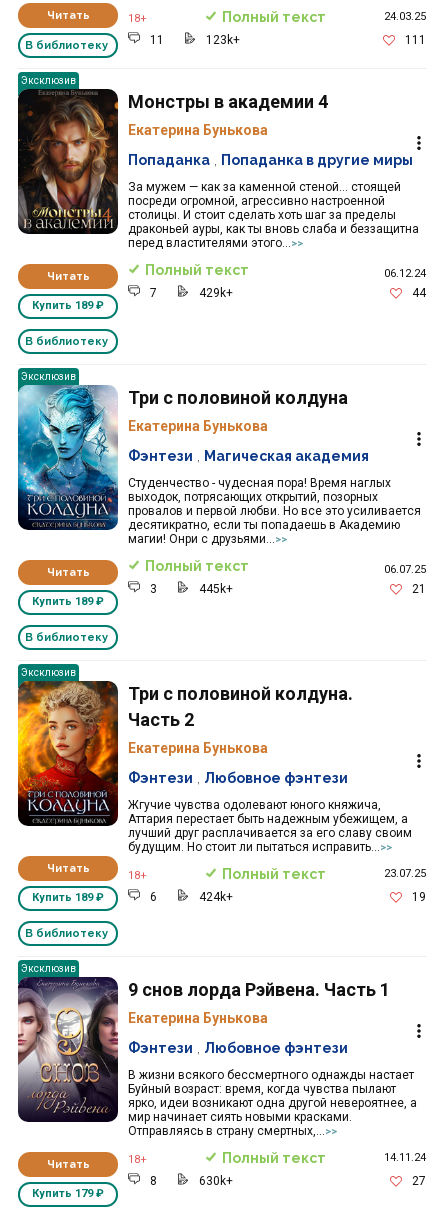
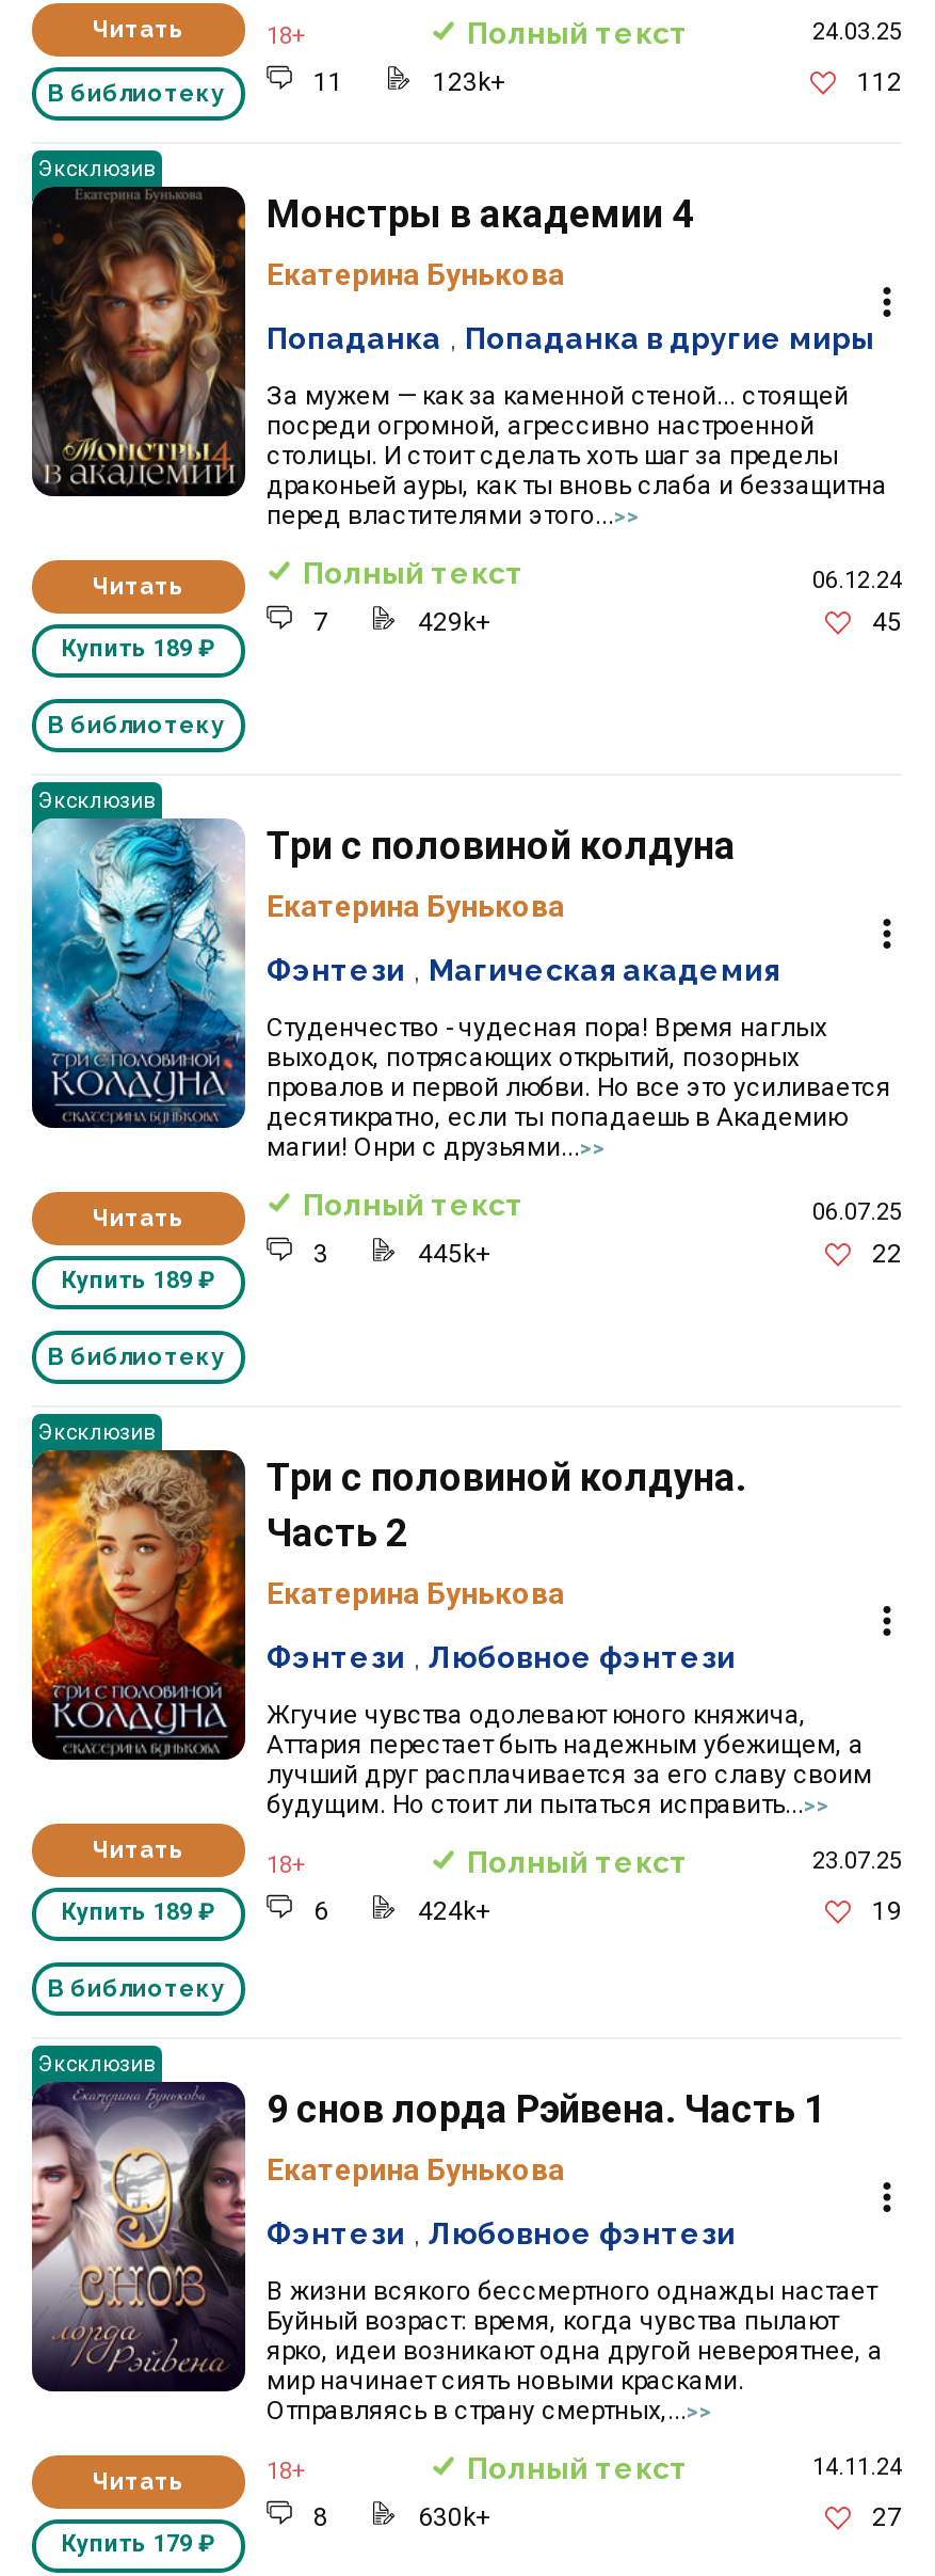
[405,33,426,47] 111 -> [857,67,902,97] 112
[412,286,426,300] 44 -> [872,607,902,637] 45
[412,582,426,596] 21 -> [872,1238,902,1268] 22

